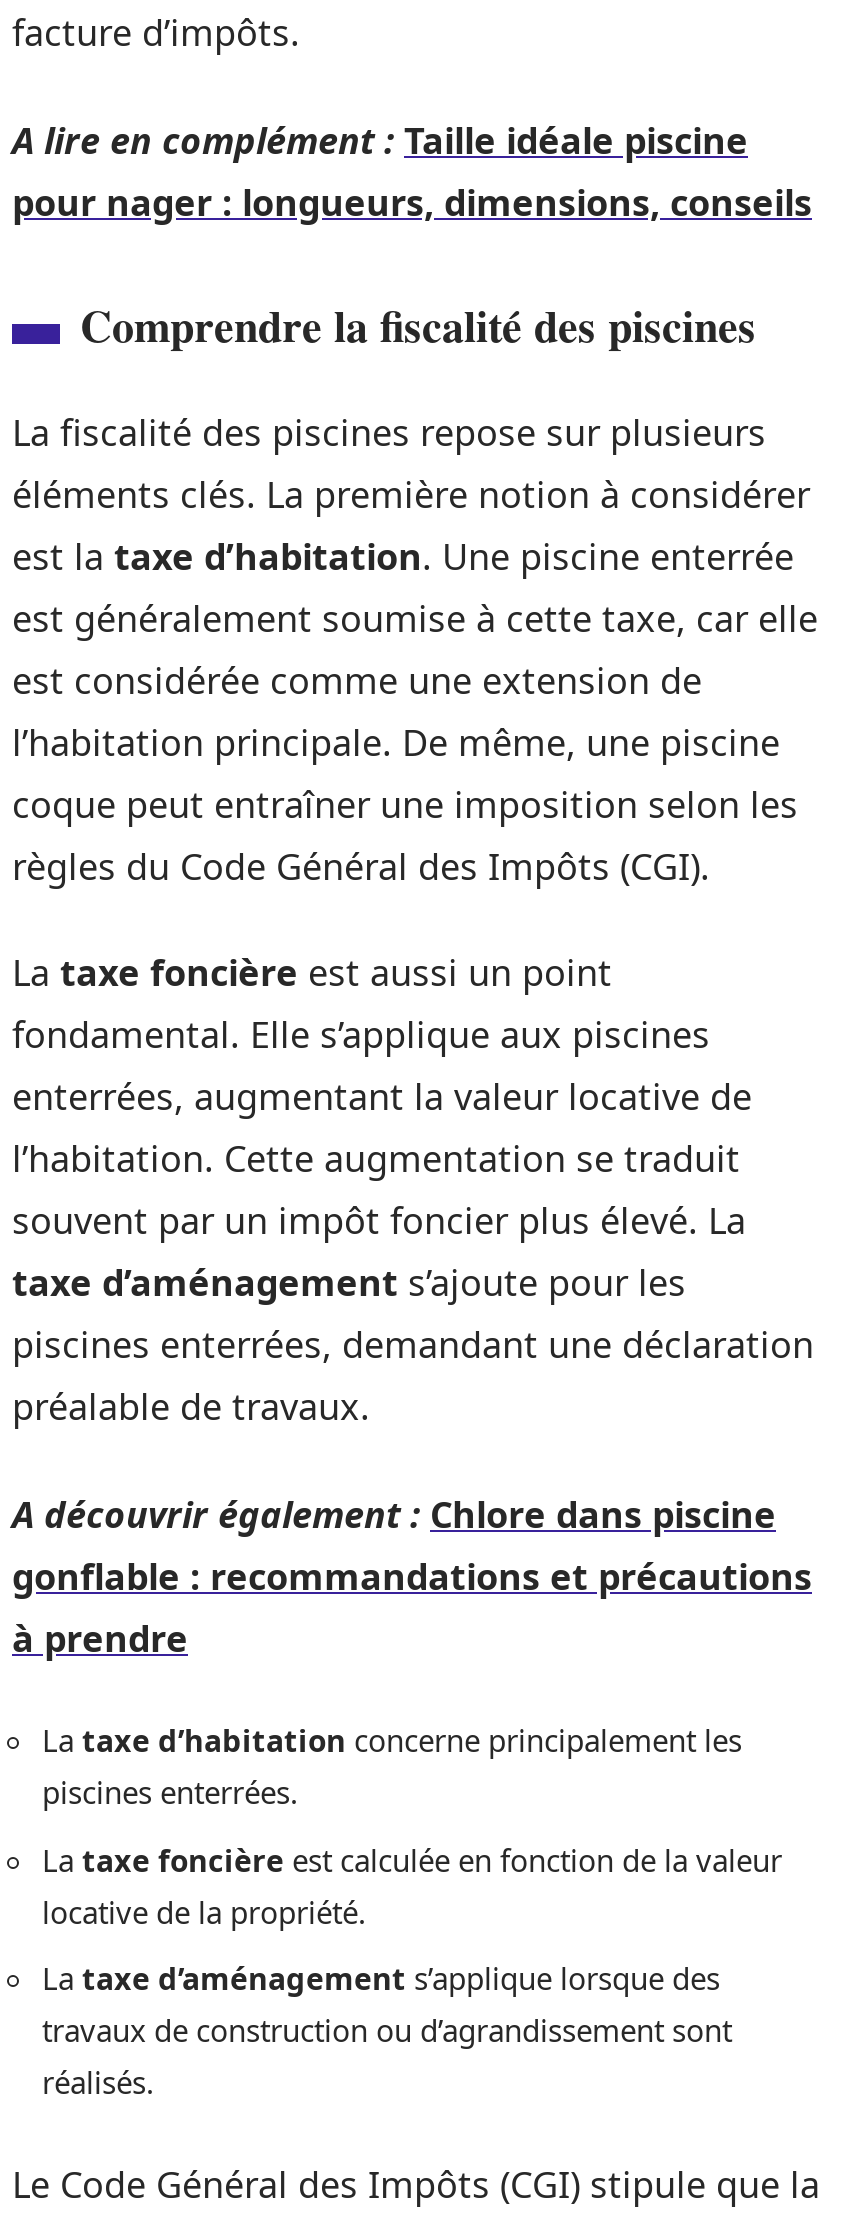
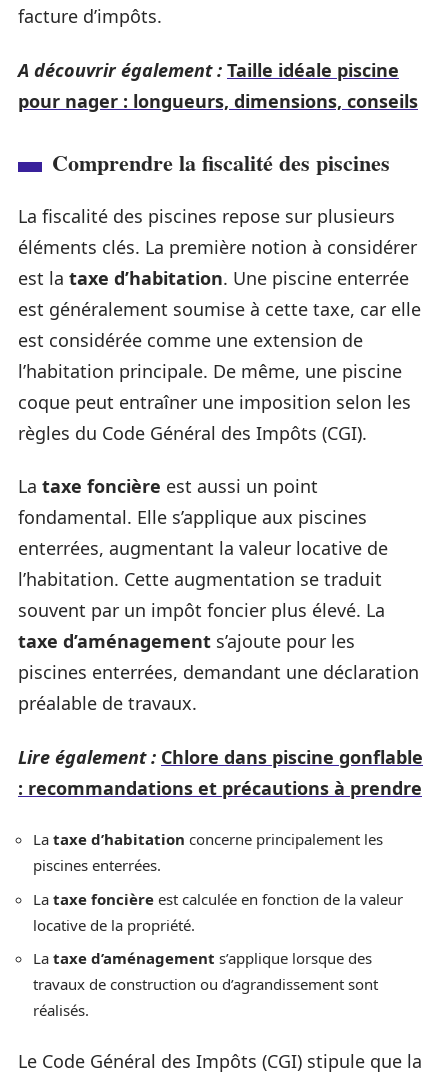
[12,115,748,163] A lire en complément : Taille idéale piscine -> [18,57,399,81] A découvrir également : Taille idéale piscine
[12,1489,812,1661] A découvrir également : Chlore dans piscine | gonflable : recommandations et précautions | à prendre -> [18,744,423,799] Lire également : Chlore dans piscine gonflable | : recommandations et précautions à prendre

